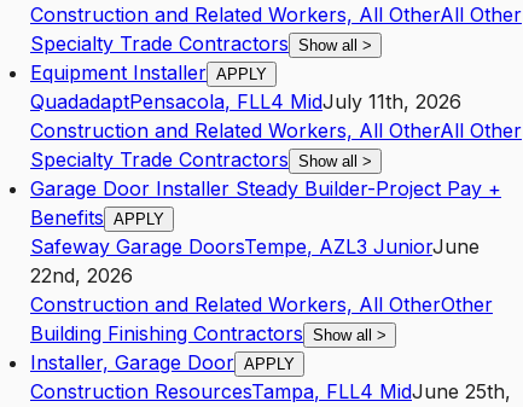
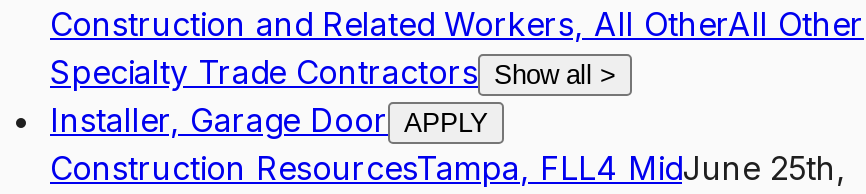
[30,61,522,346] Equipment Installer APPLY | QuadadaptPensacola, FLL4 MidJuly 11th, 2026 | Construction and Related Workers, All OtherAll Other | Specialty Trade Contractors Show all> | Garage Door Installer Steady Builder-Project Pay + | Benefits APPLY | Safeway Garage DoorsTempe, AZL3 JuniorJune | 22nd, 2026 | Construction and Related Workers, All OtherOther | Building Finishing Contractors Show all> -> none

